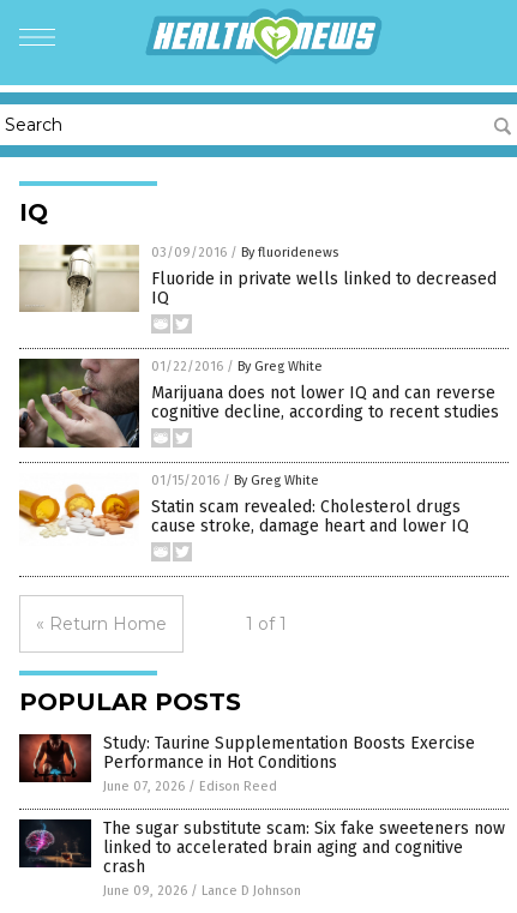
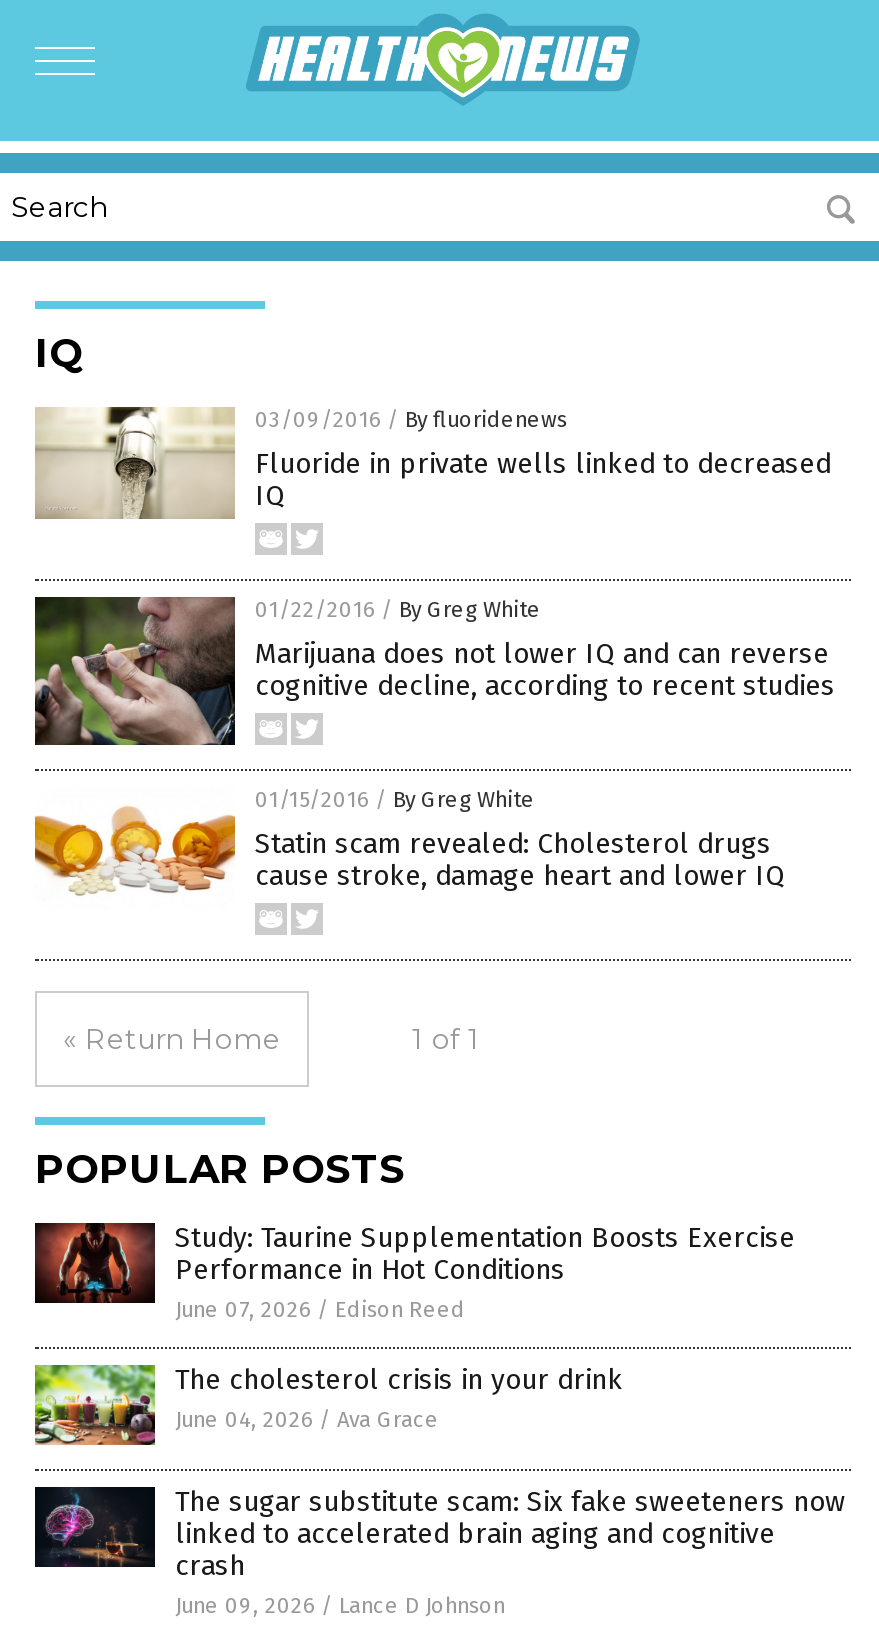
none -> [33,1363,623,1447] [image] | The cholesterol crisis in your drink | June 04, 2026 / Ava Grace

